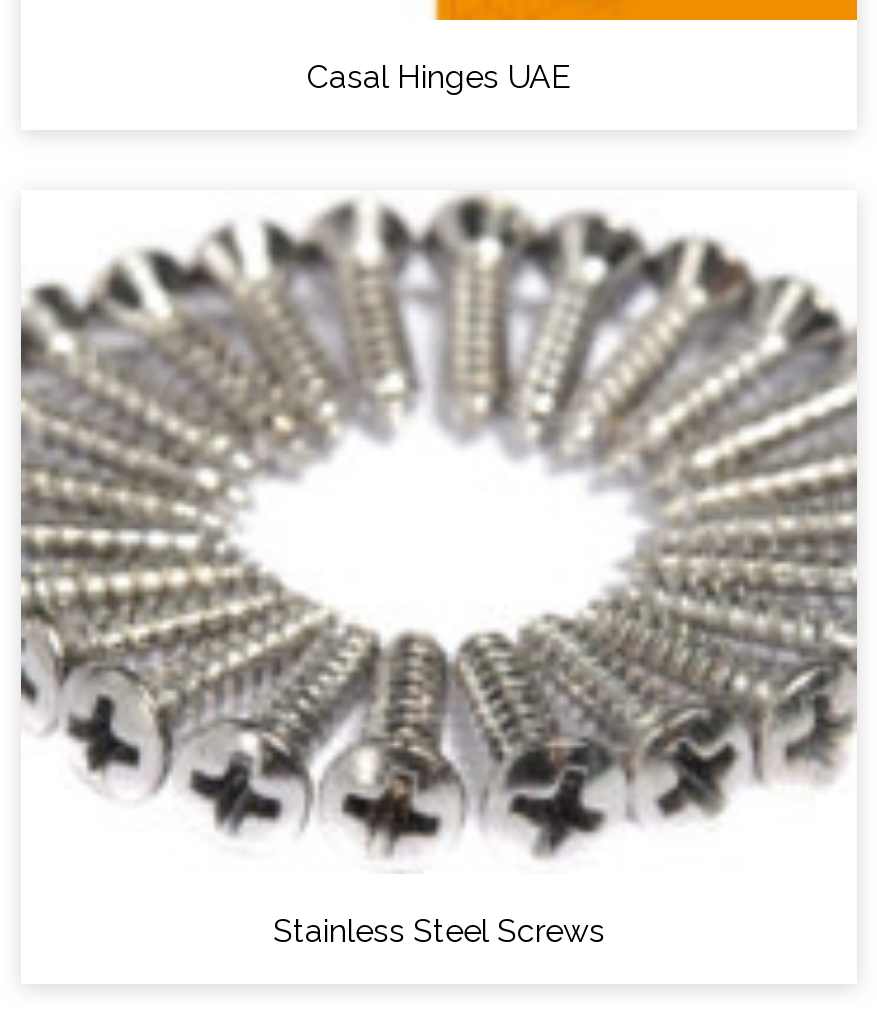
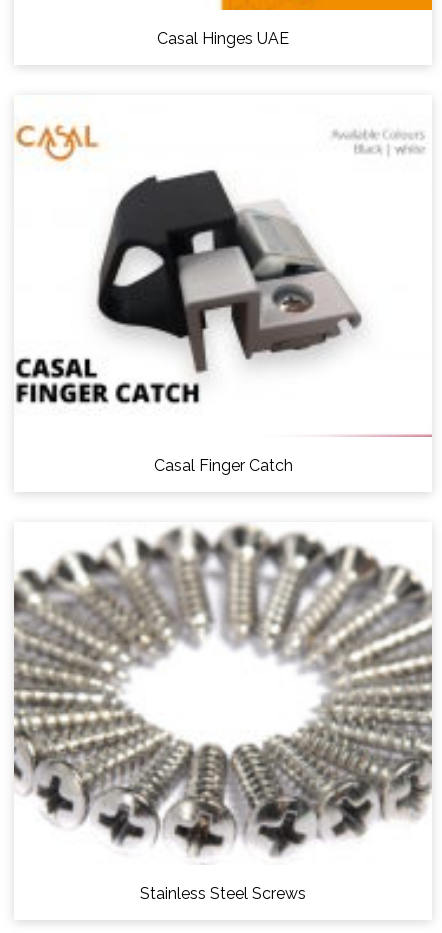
none -> [14,97,432,475] [image] | Casal Finger Catch

